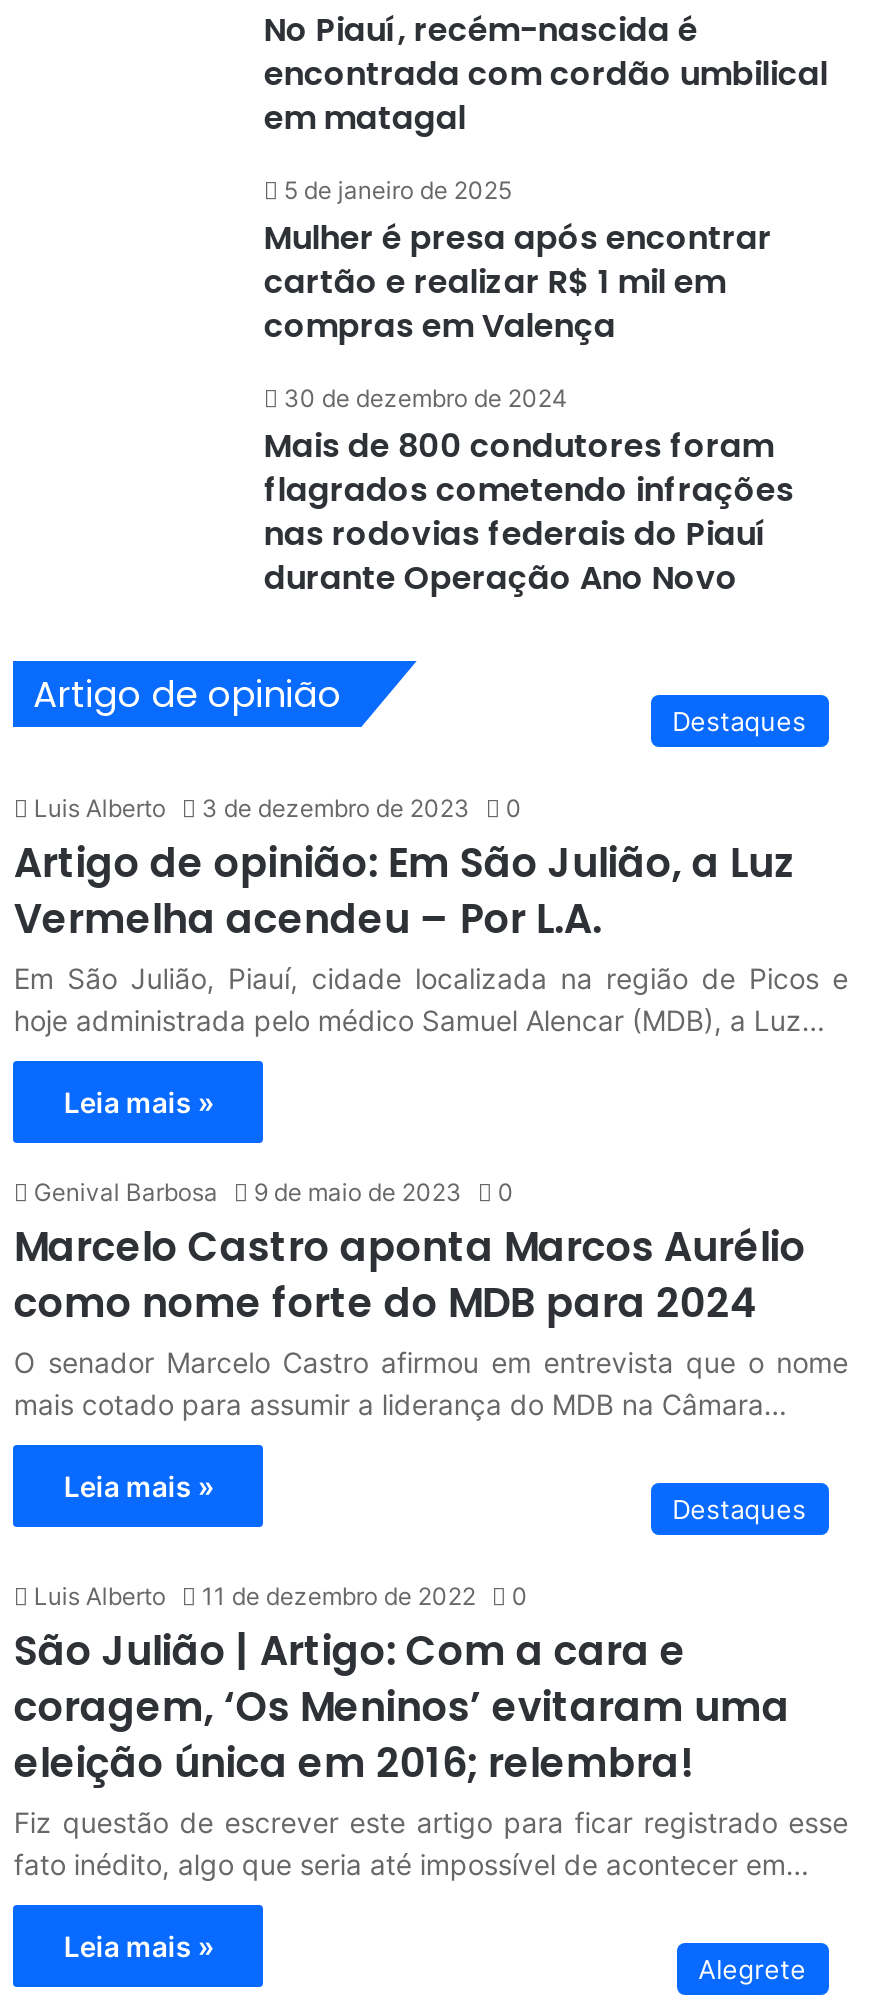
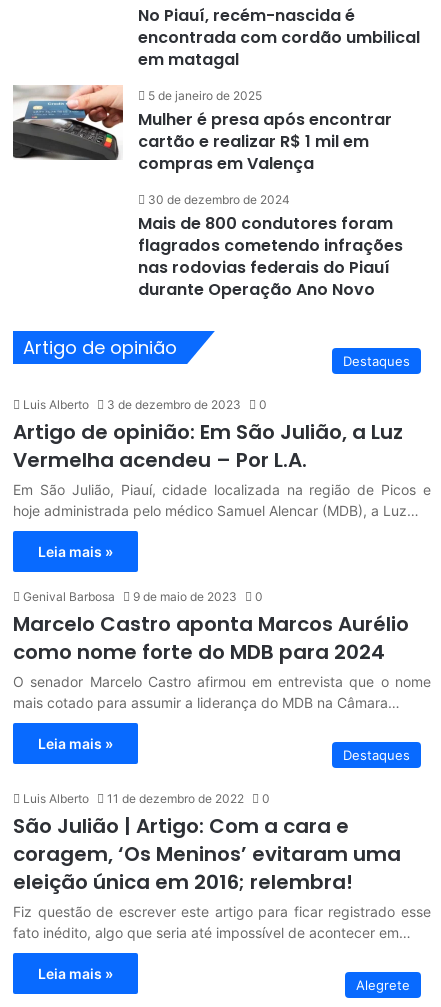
none -> [12,84,124,161] [image]

